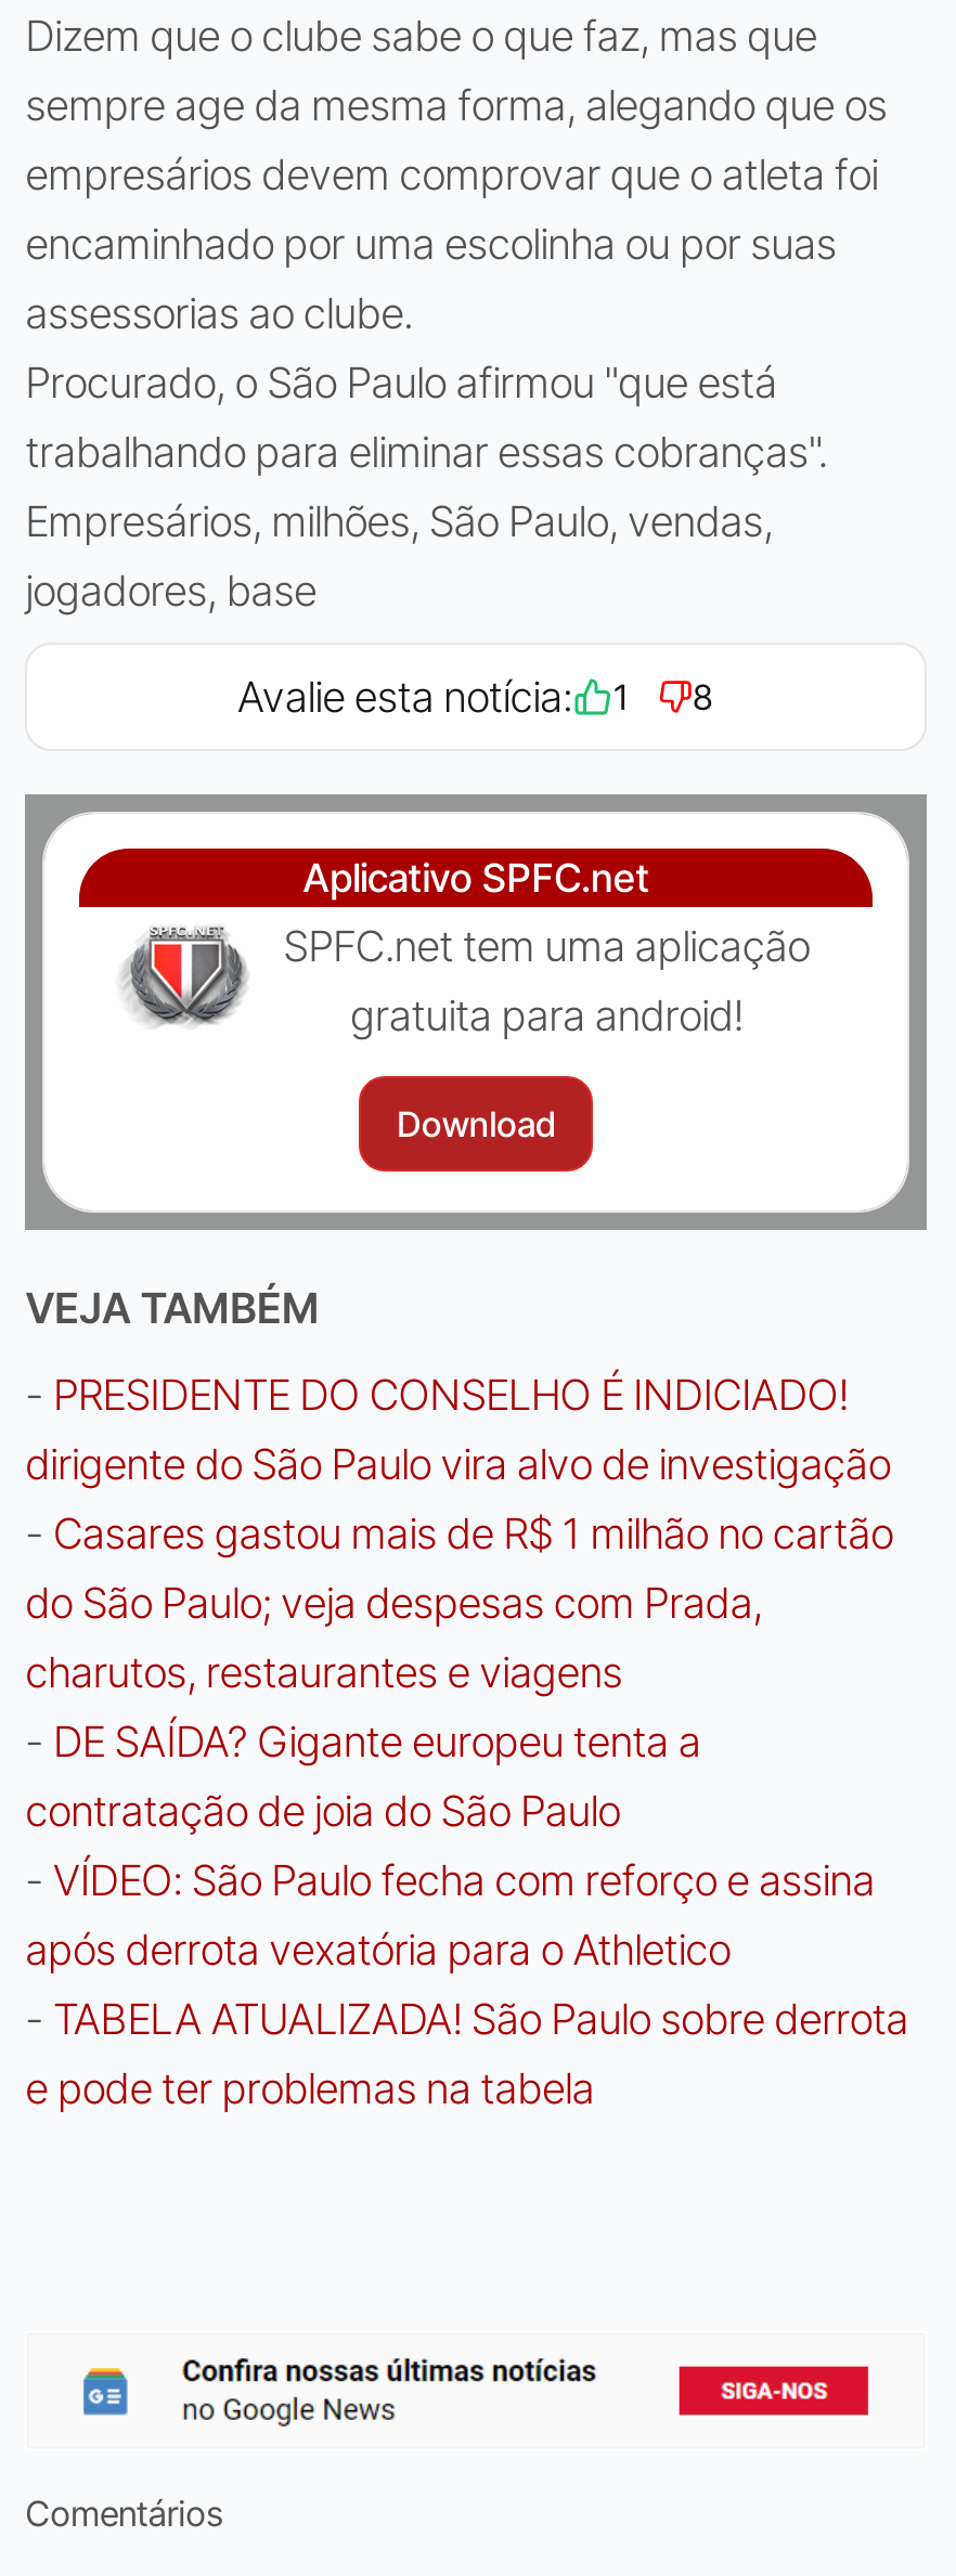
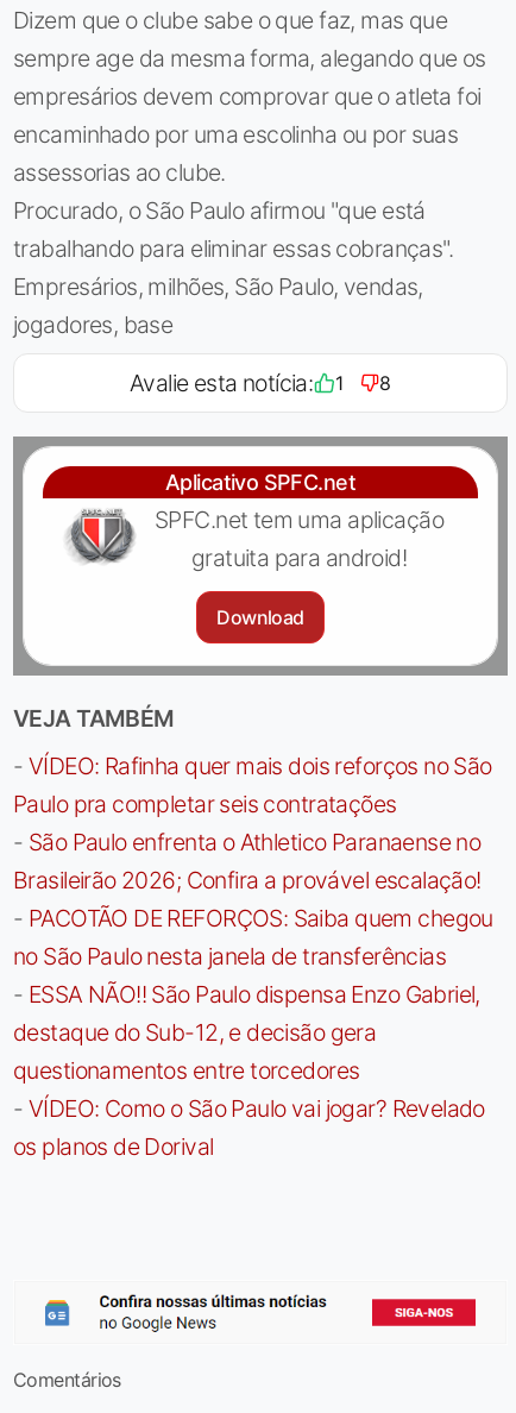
[25,1368,908,2114] - PRESIDENTE DO CONSELHO É INDICIADO! | dirigente do São Paulo vira alvo de investigação | - Casares gastou mais de R$ 1 milhão no cartão | do São Paulo; veja despesas com Prada, | charutos, restaurantes e viagens | - DE SAÍDA? Gigante europeu tenta a | contratação de joia do São Paulo | - VÍDEO: São Paulo fecha com reforço e assina | após derrota vexatória para o Athletico | - TABELA ATUALIZADA! São Paulo sobre derrota | e pode ter problemas na tabela -> [13,751,493,1160] - VÍDEO: Rafinha quer mais dois reforços no São | Paulo pra completar seis contratações | - São Paulo enfrenta o Athletico Paranaense no | Brasileirão 2026; Confira a provável escalação! | - PACOTÃO DE REFORÇOS: Saiba quem chegou | no São Paulo nesta janela de transferências | - ESSA NÃO!! São Paulo dispensa Enzo Gabriel, | destaque do Sub-12, e decisão gera | questionamentos entre torcedores | - VÍDEO: Como o São Paulo vai jogar? Revelado | os planos de Dorival

